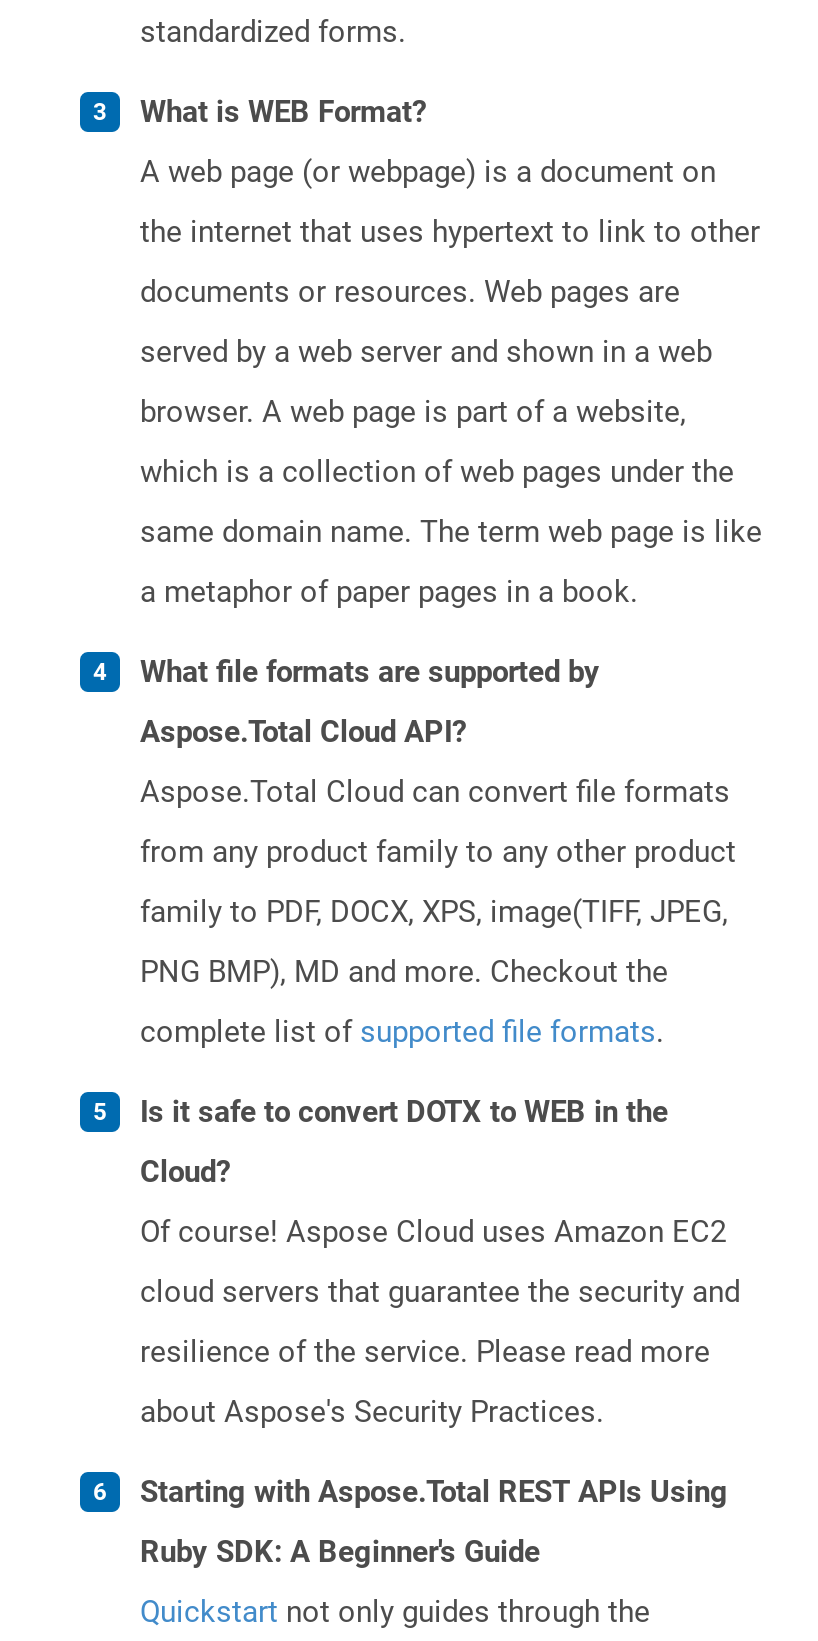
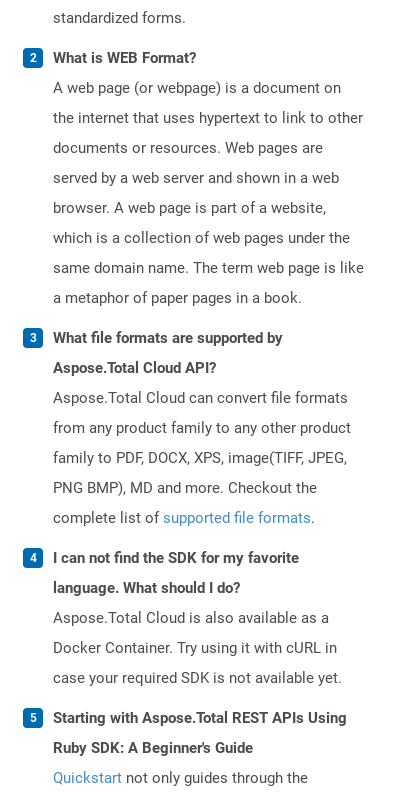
[140,1094,740,1430] Is it safe to convert DOTX to WEB in the | Cloud? | Of course! Aspose Cloud uses Amazon EC2 | cloud servers that guarantee the security and | resilience of the service. Please read more | about Aspose's Security Practices. -> [53,549,342,687] I can not find the SDK for my favorite | language. What should I do? | Aspose.Total Cloud is also available as a | Docker Container. Try using it with cURL in | case your required SDK is not available yet.

